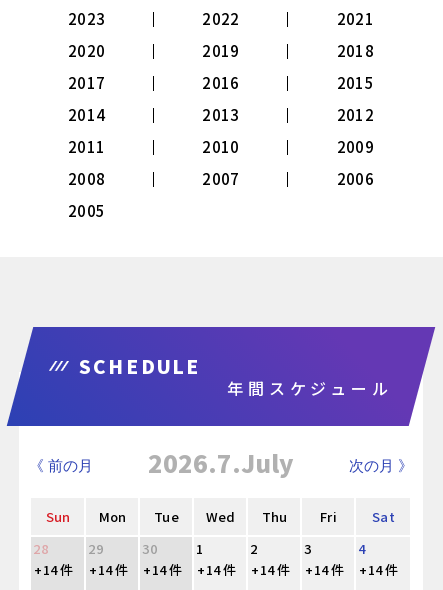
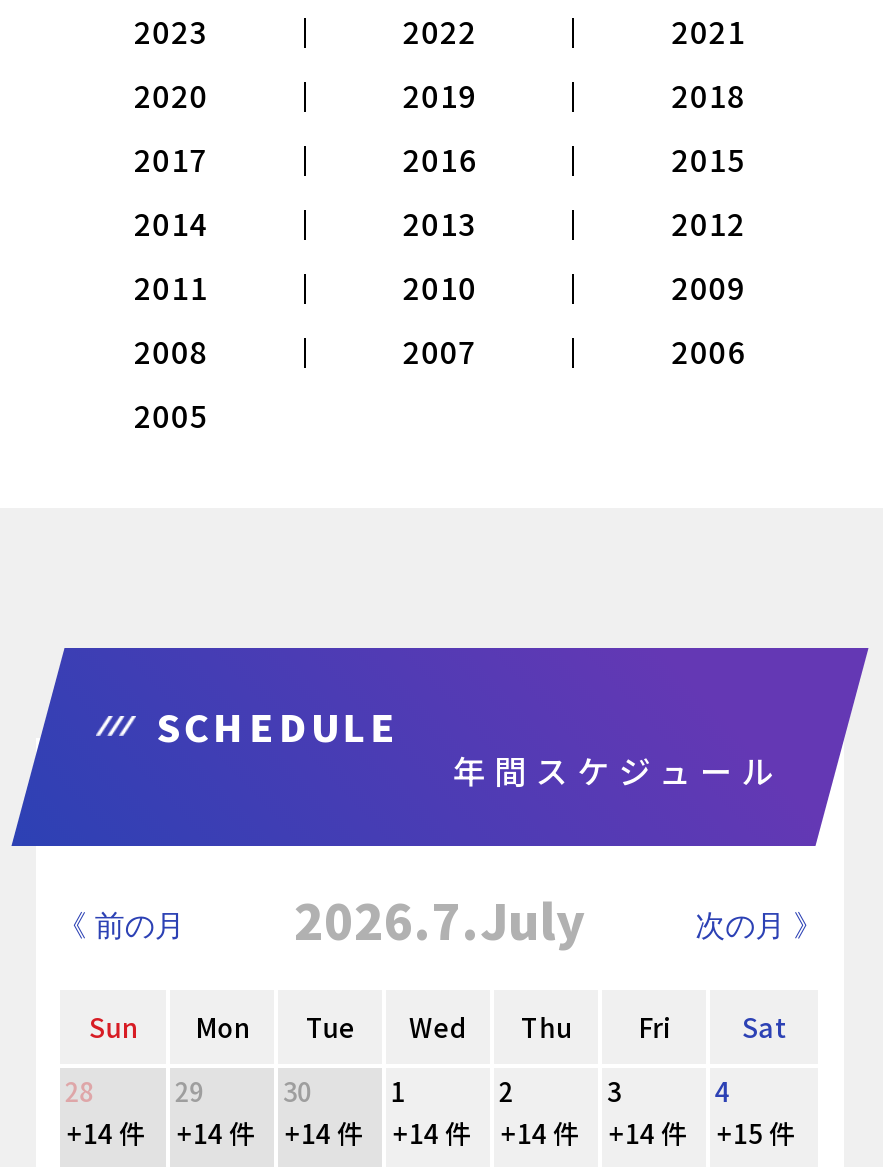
[34,559,399,578] +14 件 +14 件 +14 件 +14 件 +14 件 +14 件 +14 件 -> [67,1113,795,1151] +14 件 +14 件 +14 件 +14 件 +14 件 +14 件 +15 件

